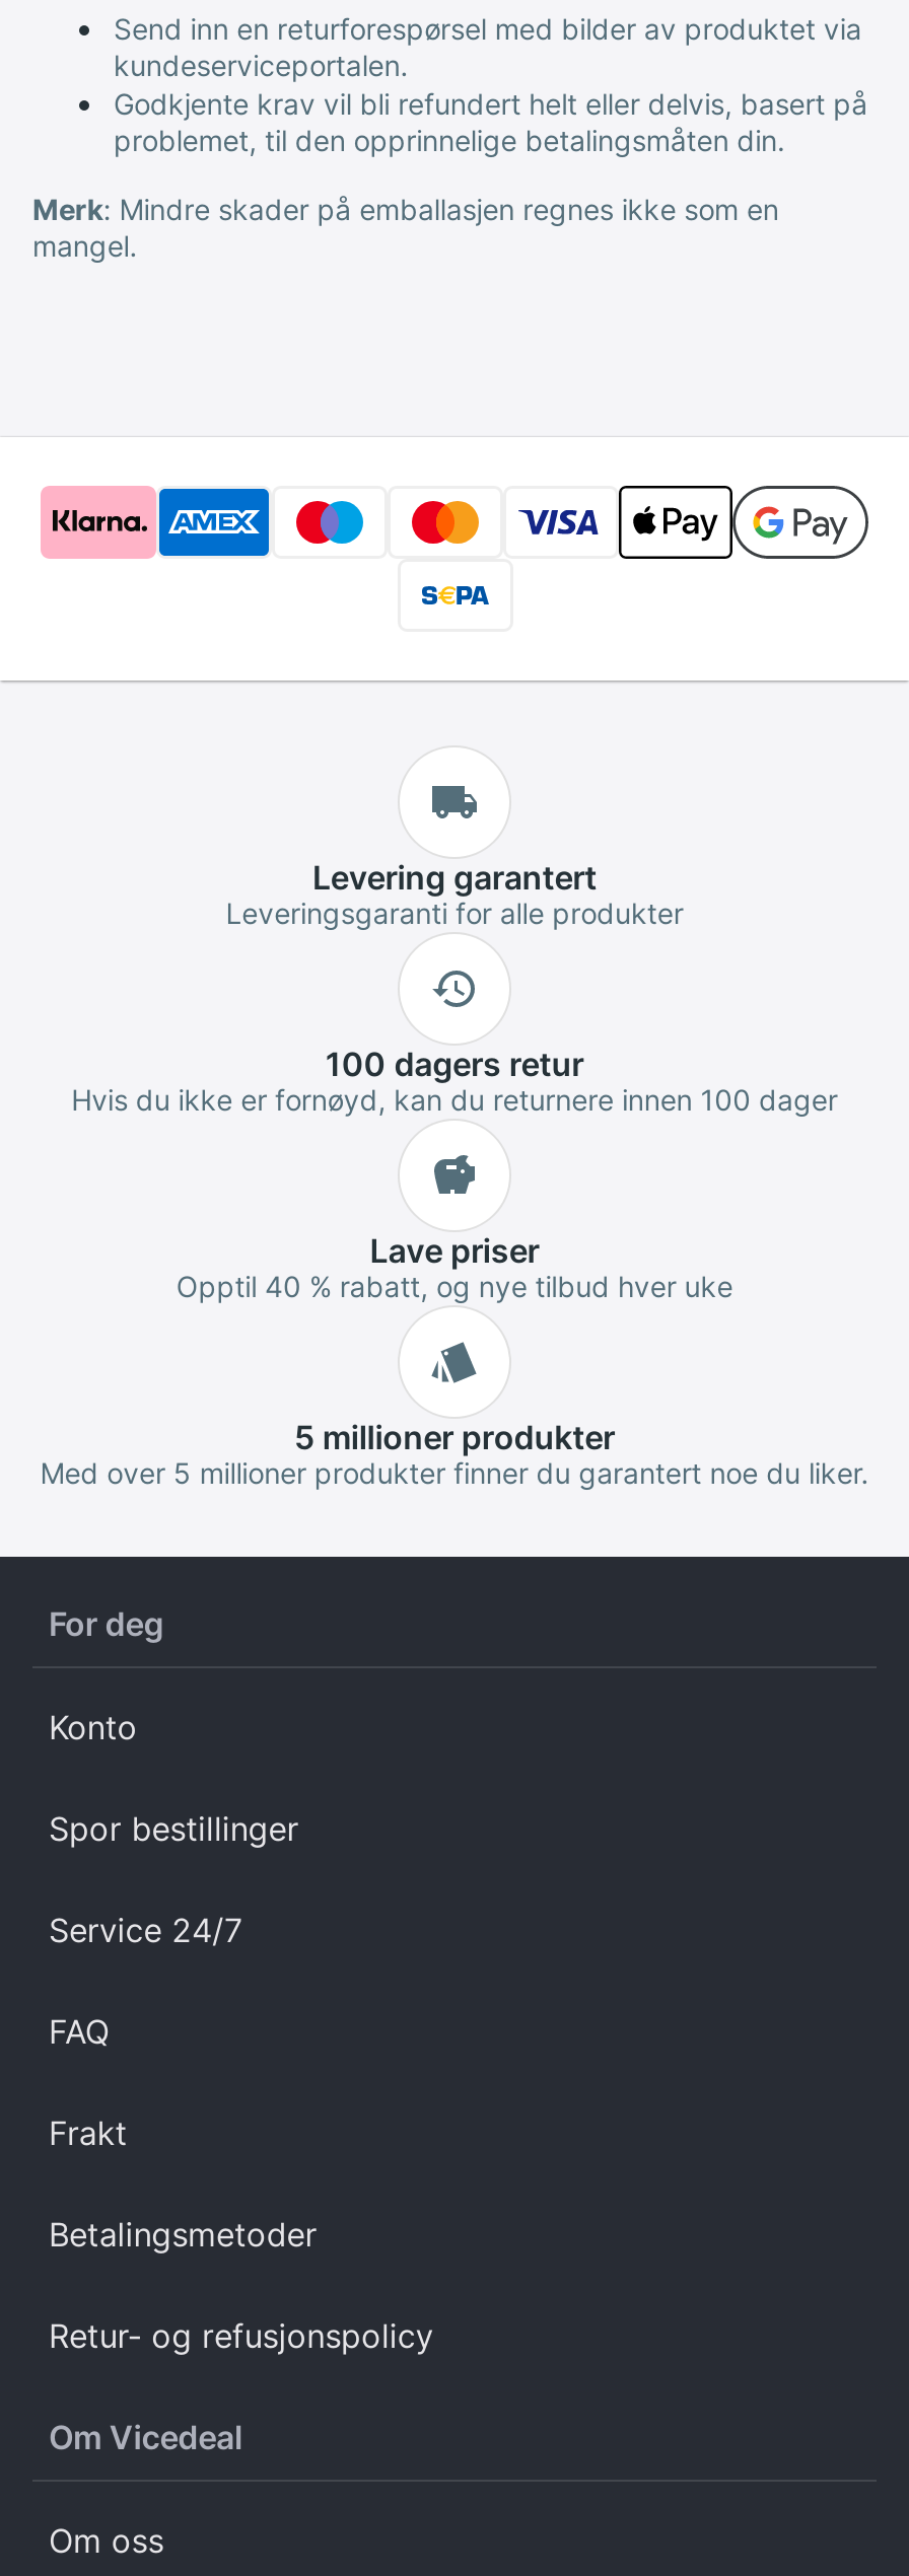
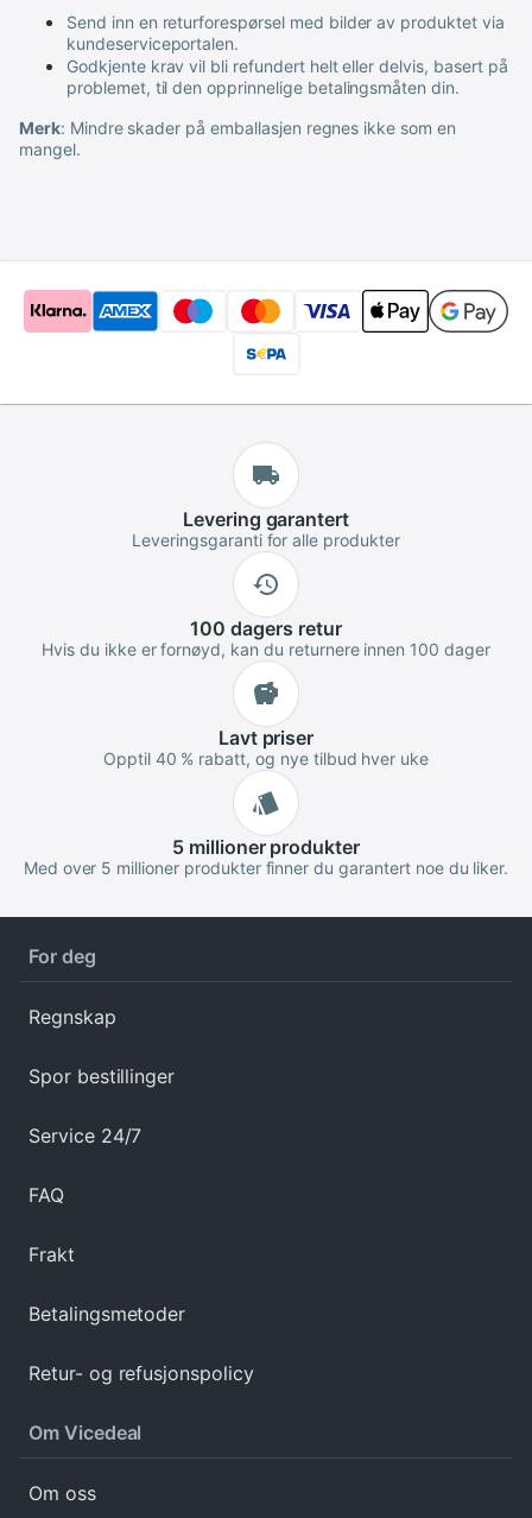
[370,1231,539,1272] Lave priser -> [218,726,314,750] Lavt priser
[49,1708,138,1748] Konto -> [28,1005,116,1029] Regnskap

